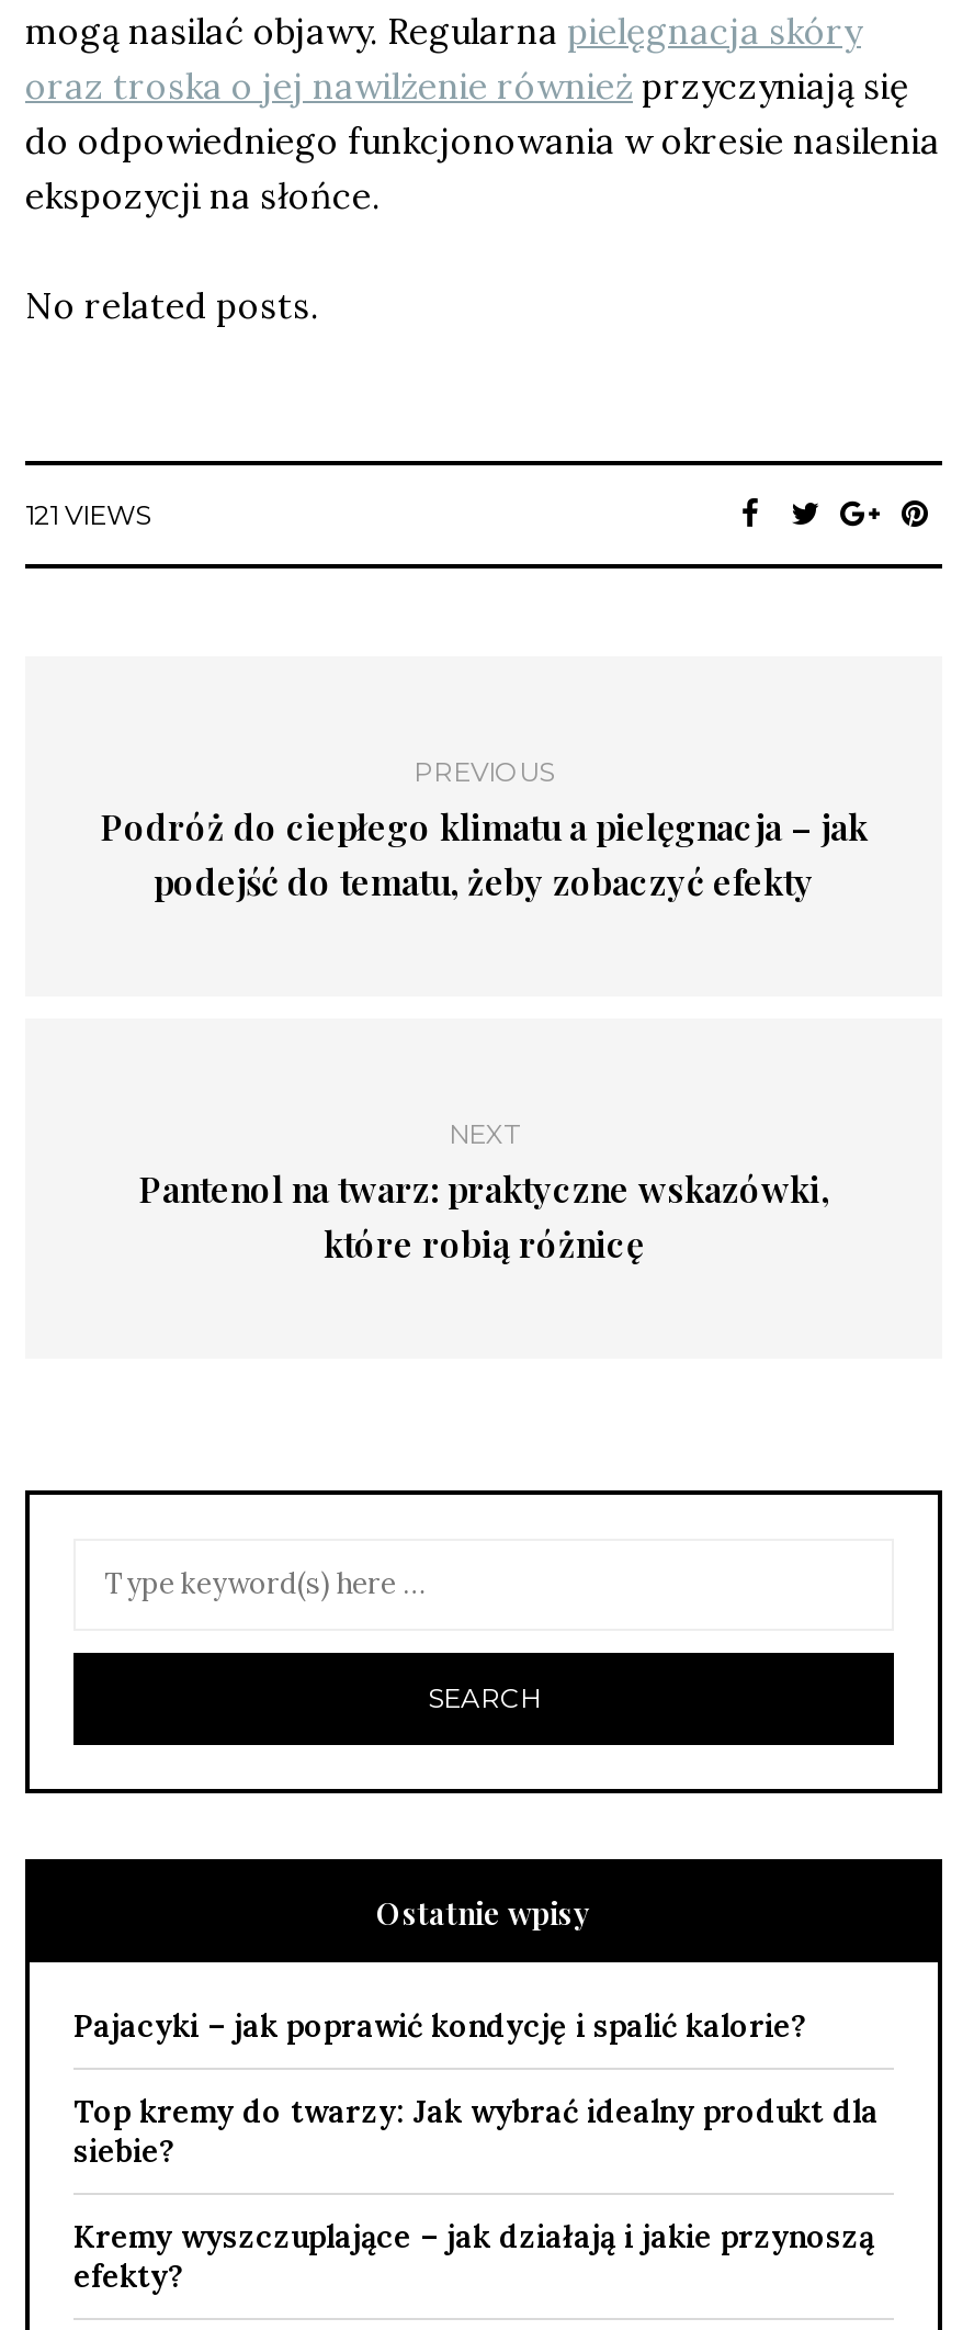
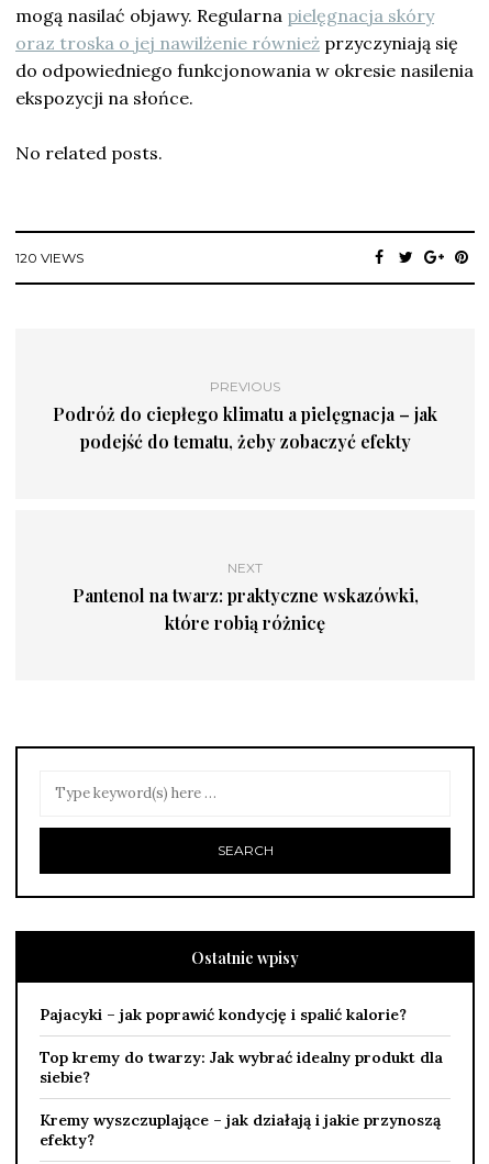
[25,497,150,530] 121 VIEWS -> [15,249,84,265] 120 VIEWS

